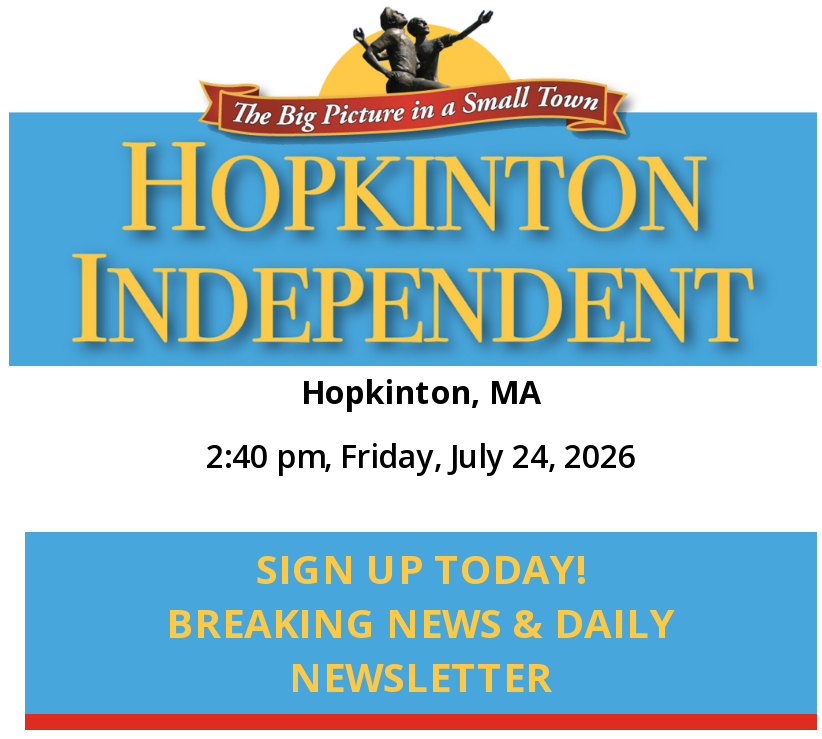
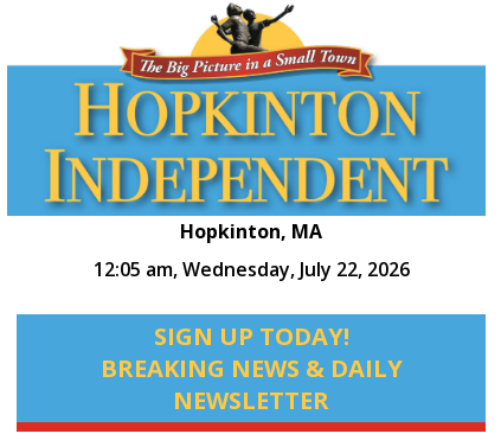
[206,434,636,478] 2:40 pm, Friday, July 24, 2026 -> [93,256,409,282] 12:05 am, Wednesday, July 22, 2026

